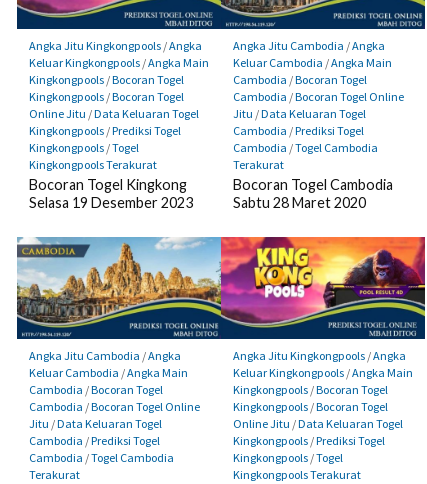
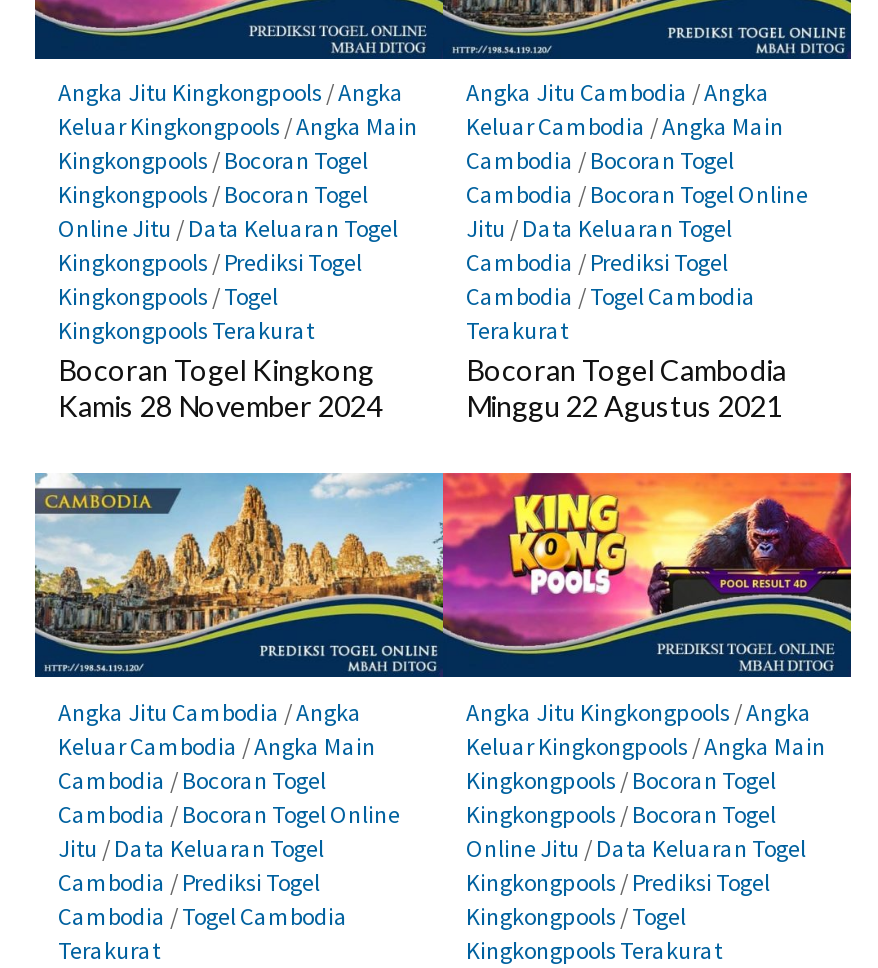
[28,194,192,211] Selasa 19 Desember 2023 -> [58,389,382,423] Kamis 28 November 2024
[232,194,365,211] Sabtu 28 Maret 2020 -> [466,389,782,423] Minggu 22 Agustus 2021

